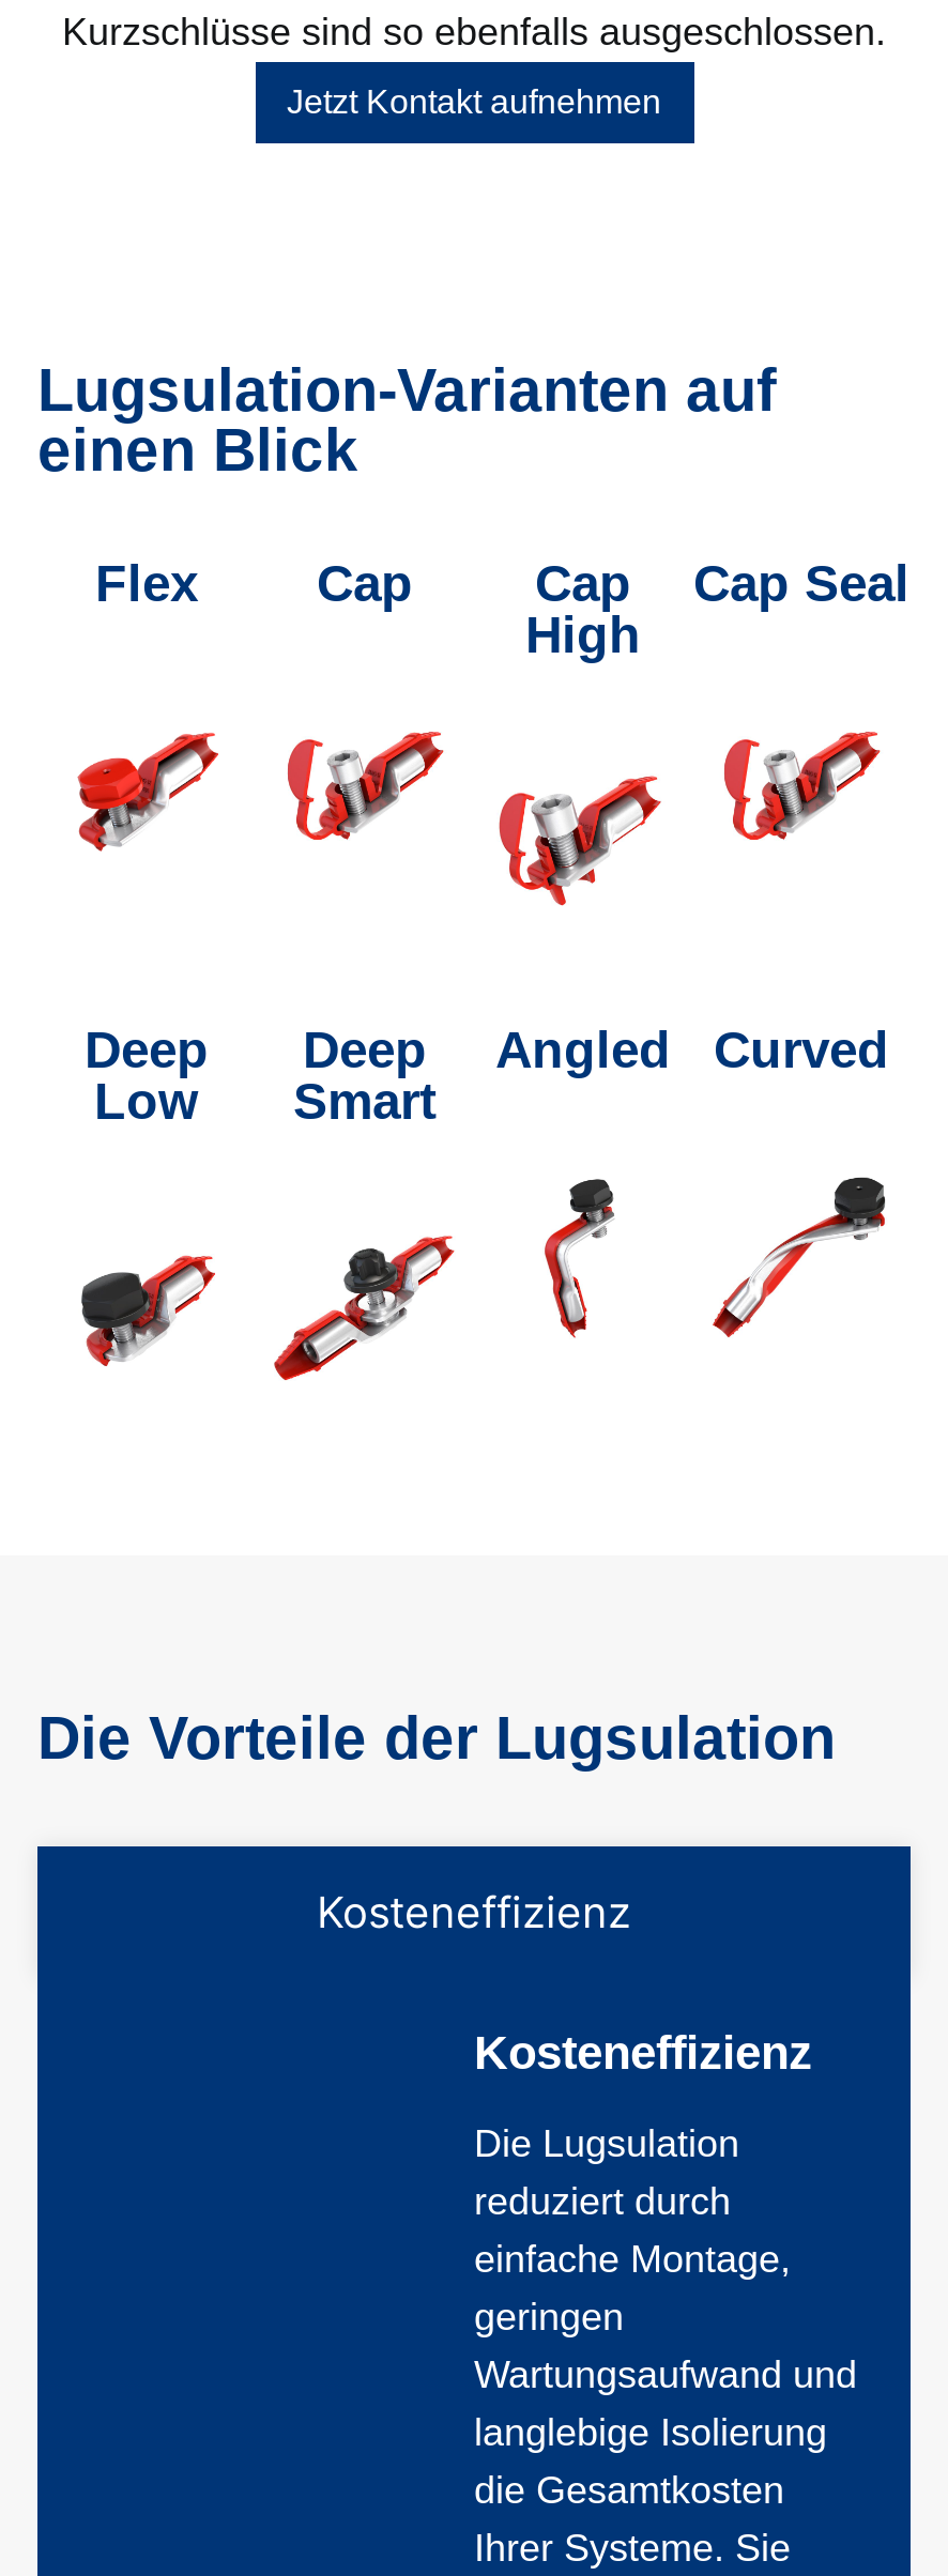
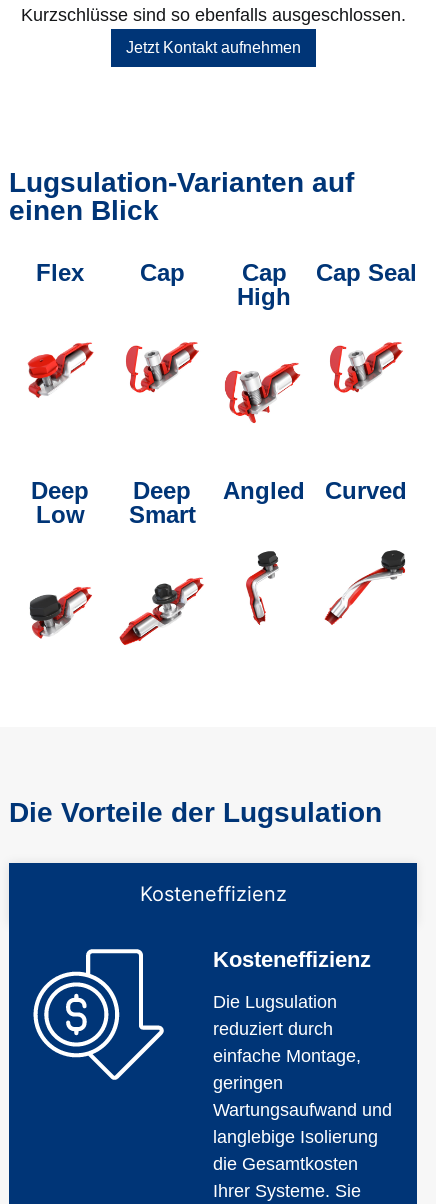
none -> [32,948,165,1081] [image]

